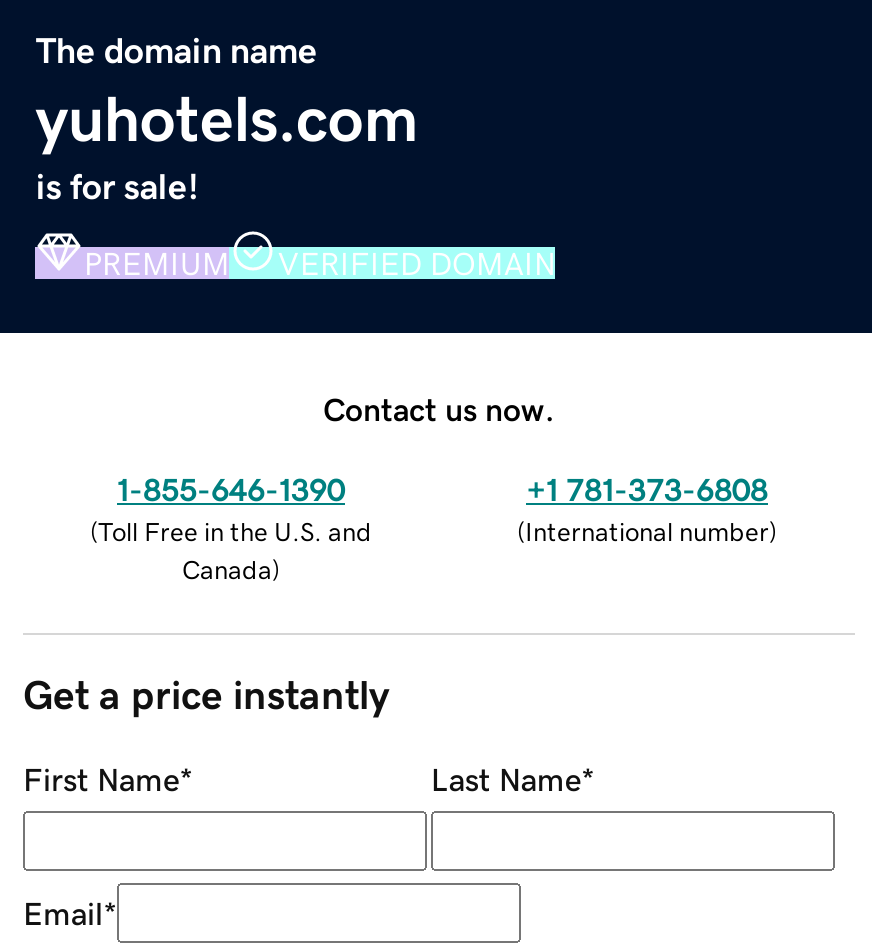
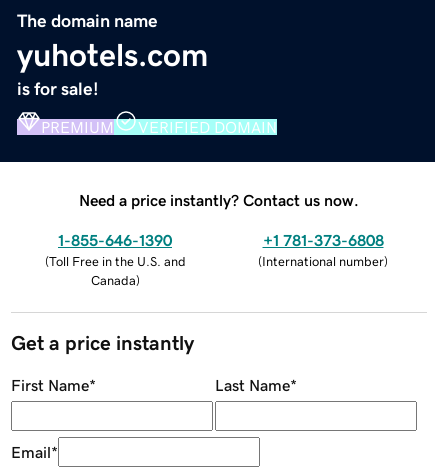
[323,392,555,424] Contact us now. -> [79,192,359,208] Need a price instantly? Contact us now.

